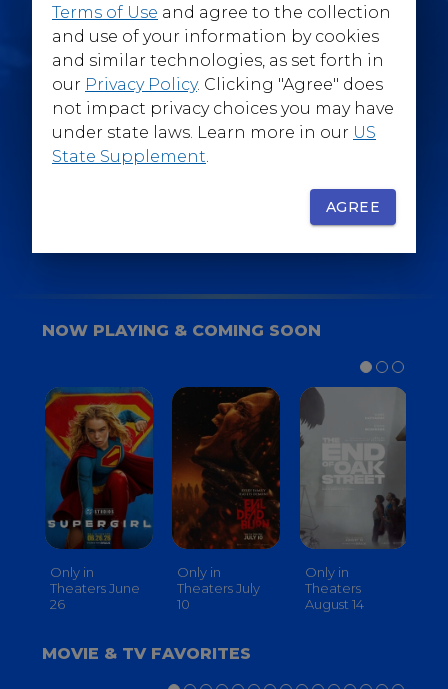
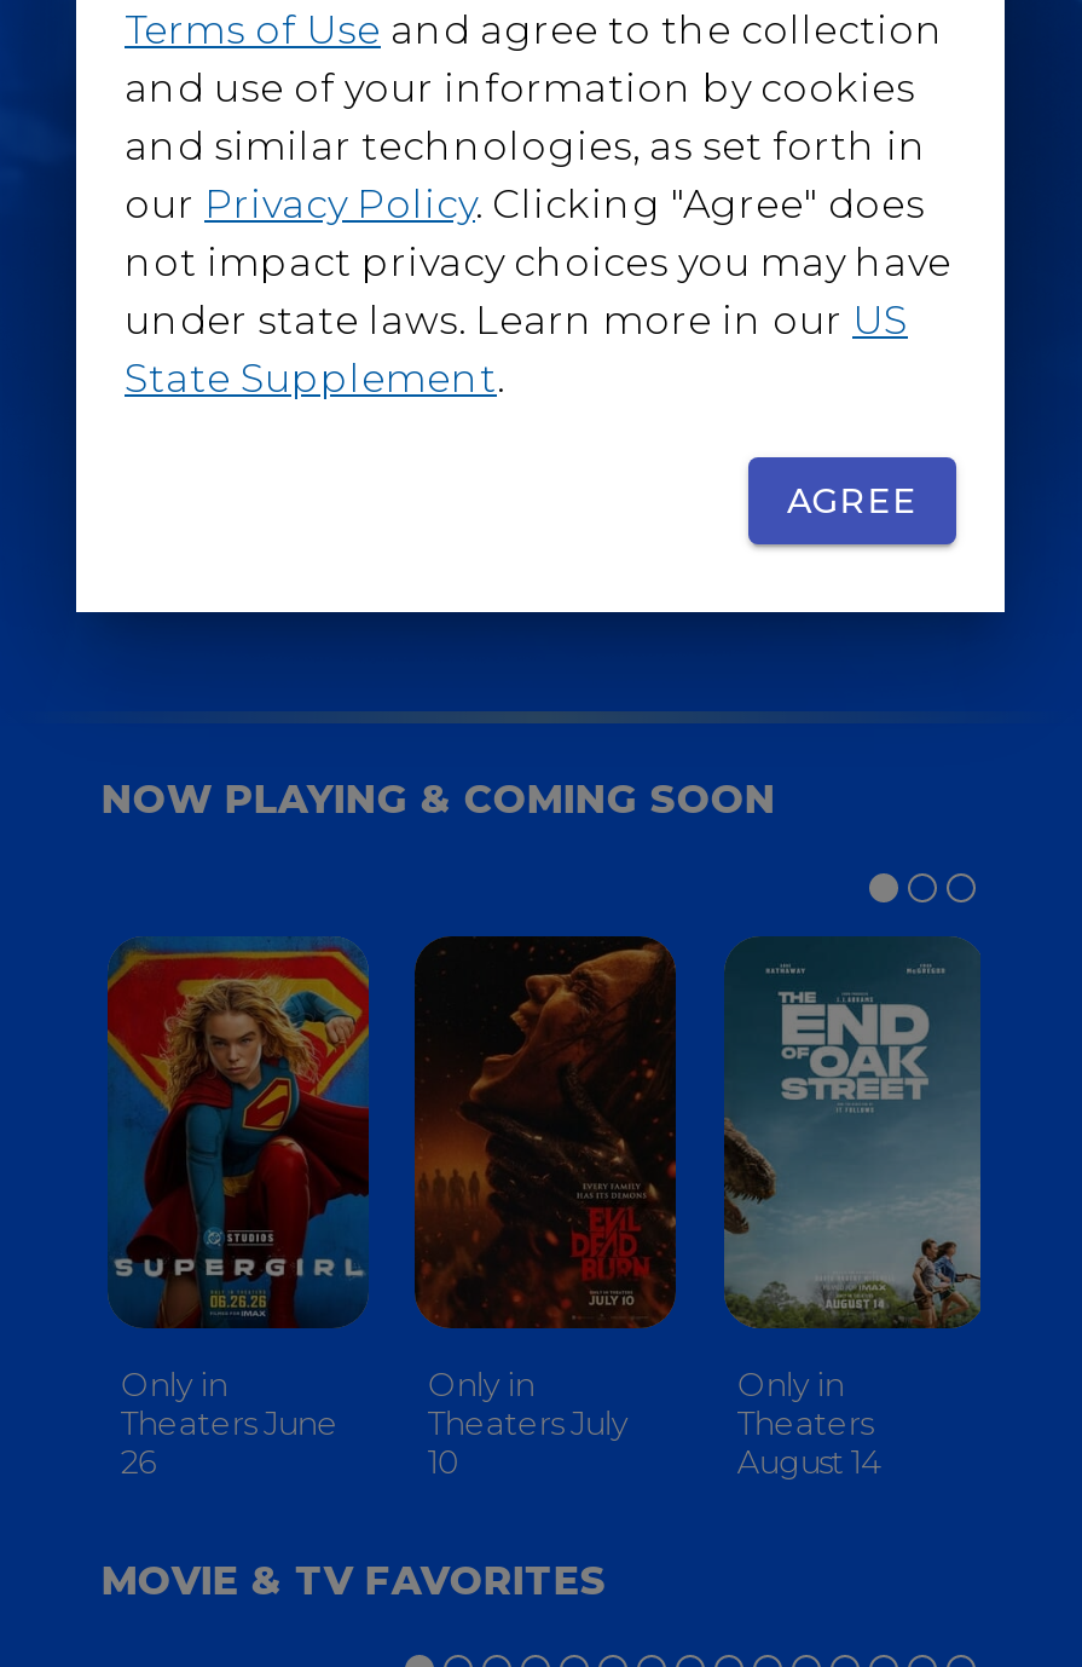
[300,387,407,549] [image] -> [724,936,983,1328] [image]

